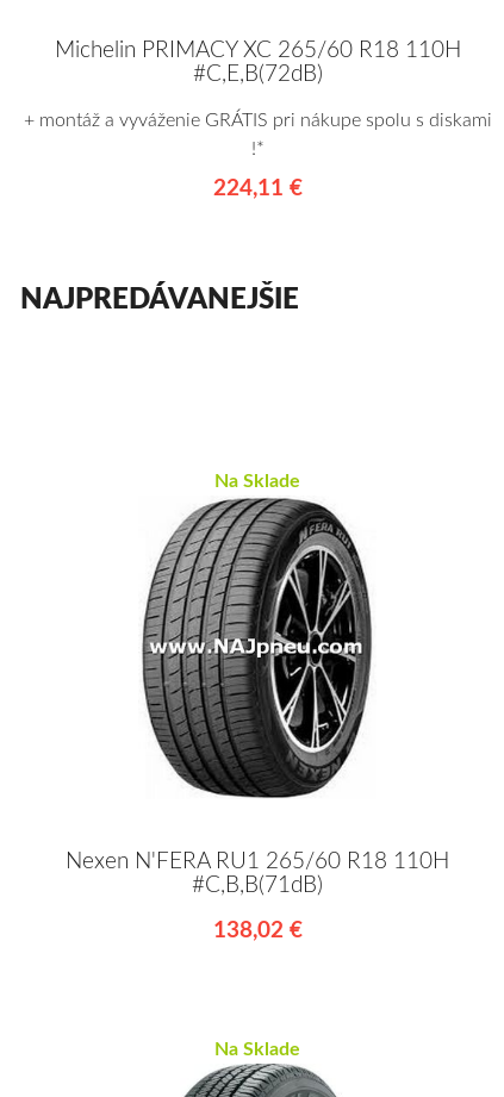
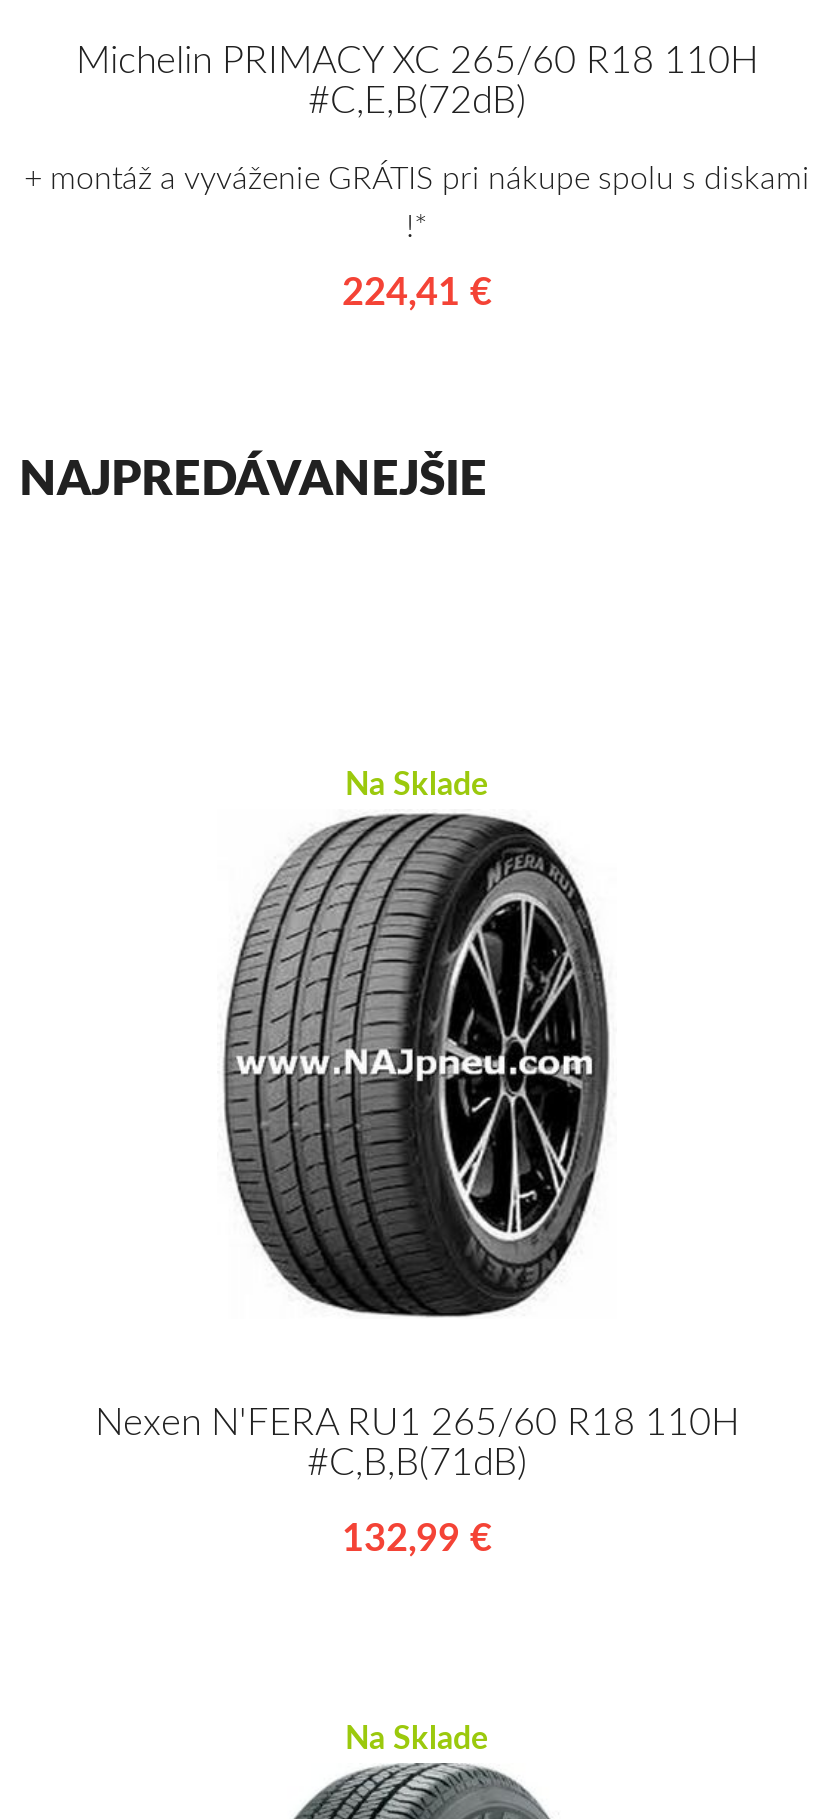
[213,177,302,200] 224,11 € -> [342,274,492,312] 224,41 €
[213,920,302,942] 138,02 € -> [342,1521,492,1559] 132,99 €

